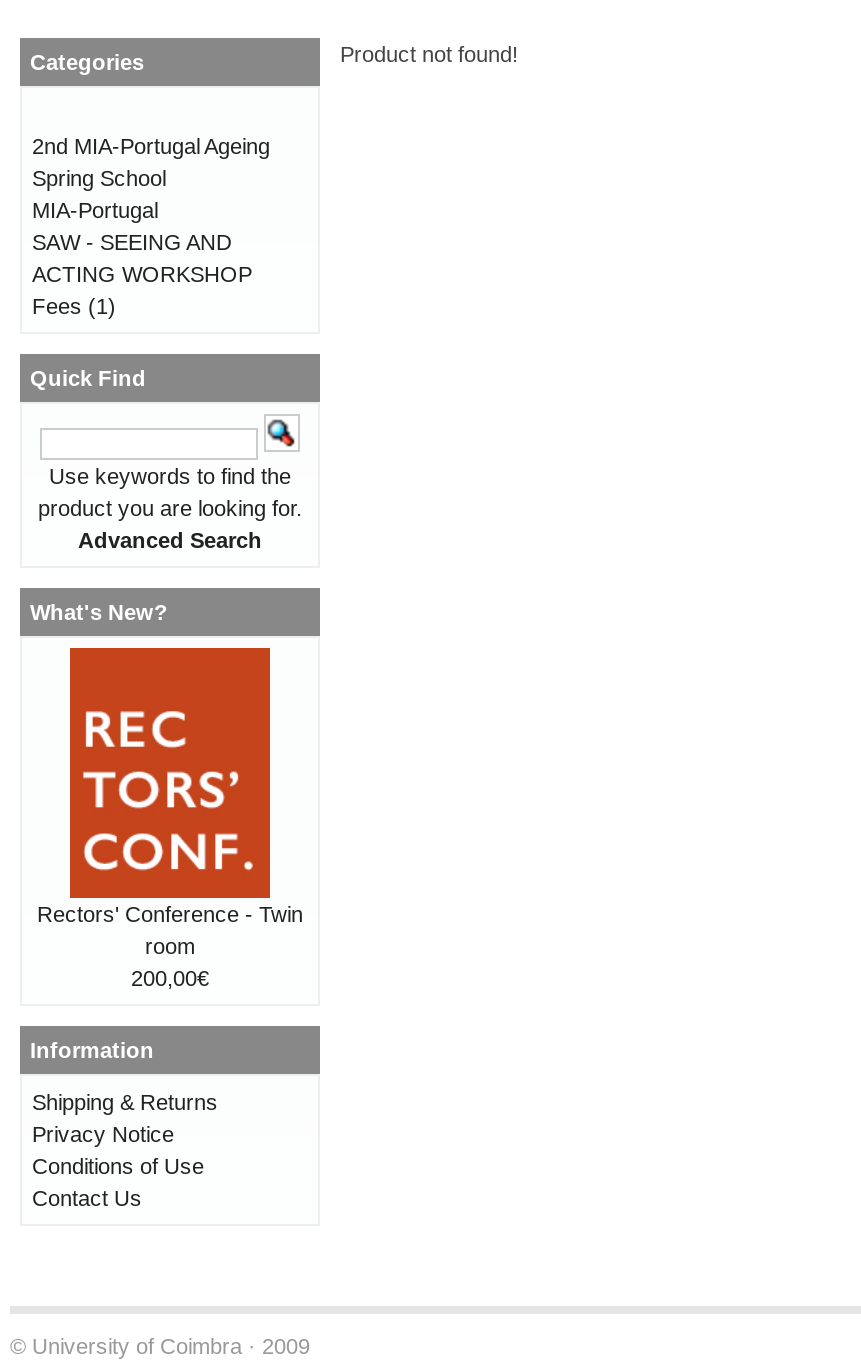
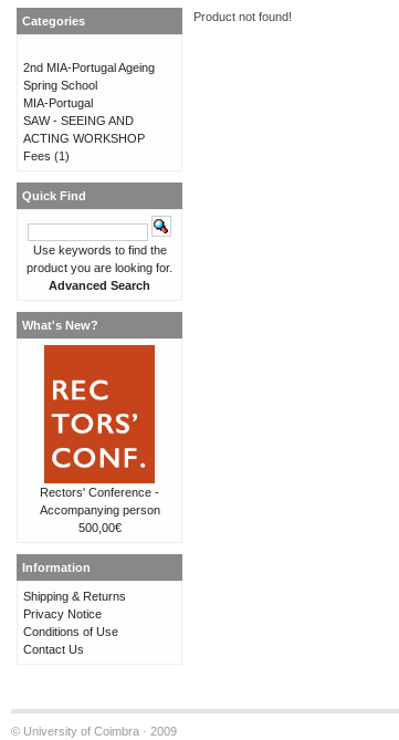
[37,902,303,990] Rectors' Conference - Twin | room | 200,00€ -> [39,486,160,534] Rectors' Conference - | Accompanying person | 500,00€

